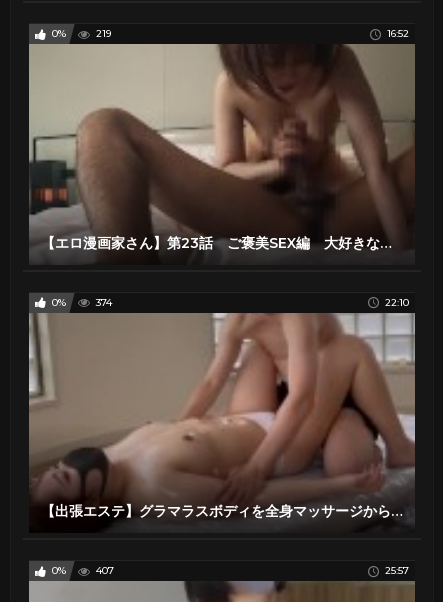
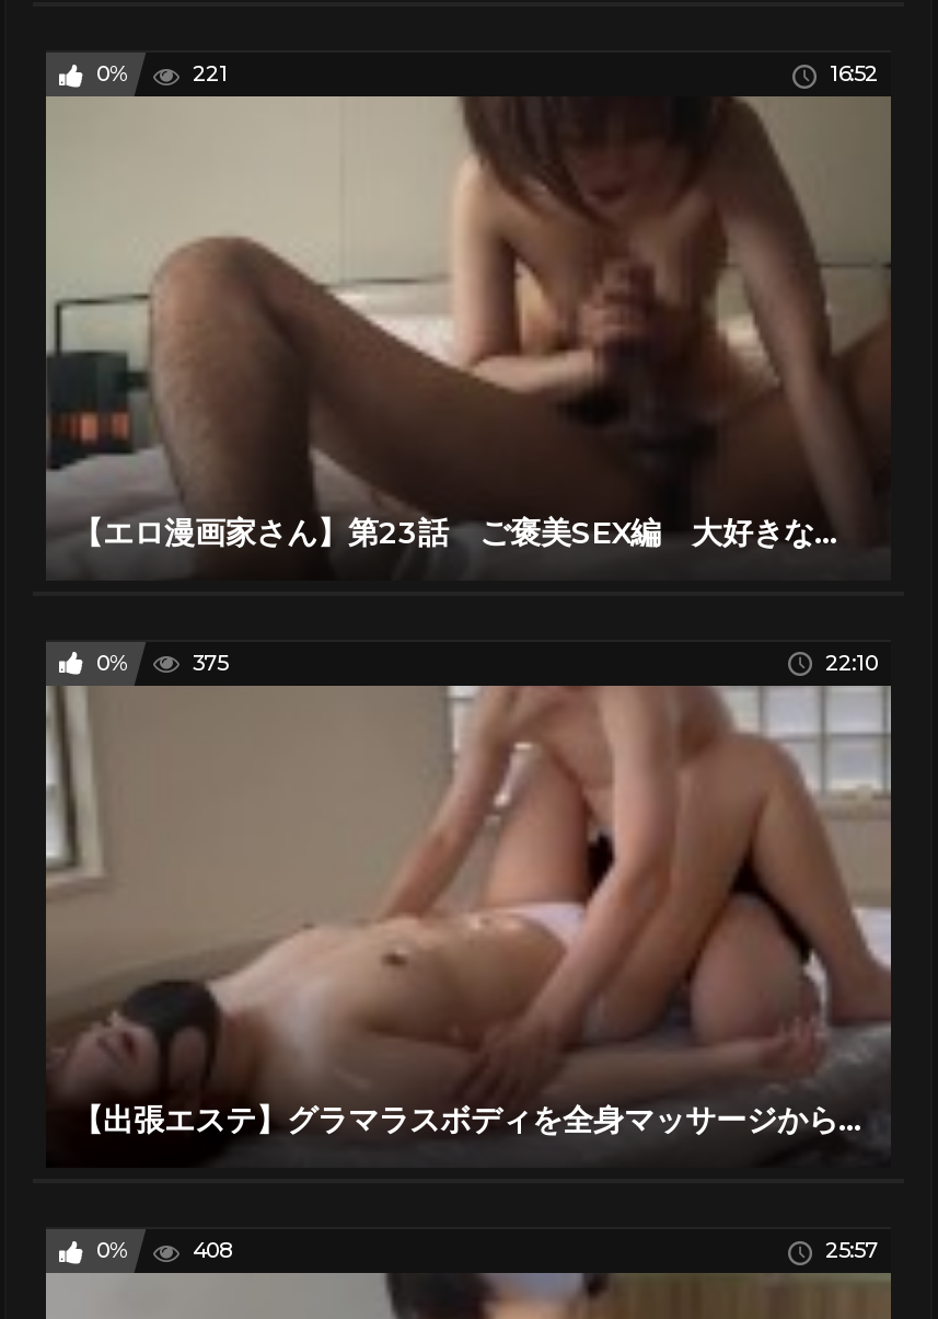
[96,27,111,40] 219 -> [193,60,228,88] 221
[96,296,112,309] 374 -> [193,648,228,677] 375
[96,564,114,577] 407 -> [193,1236,232,1265] 408

